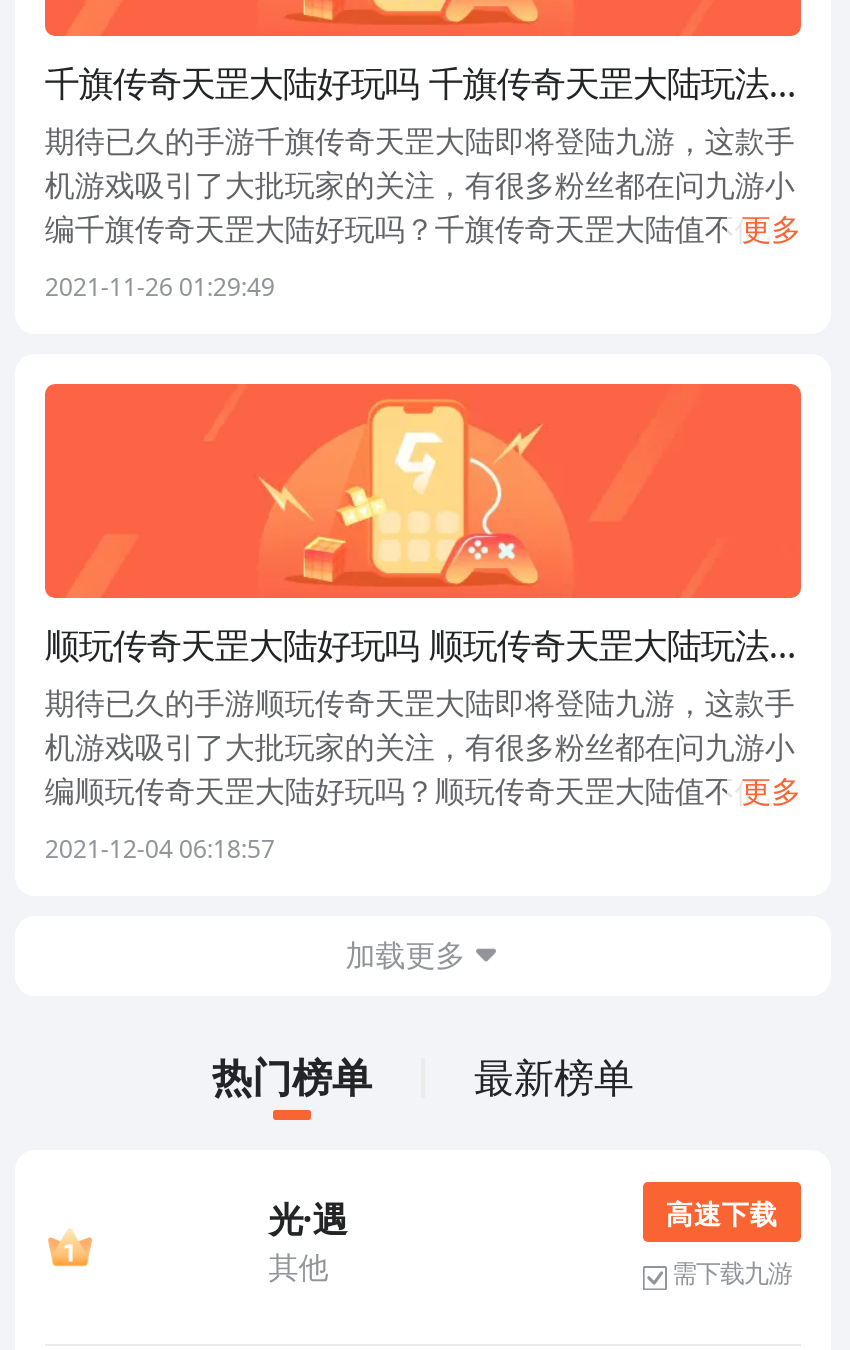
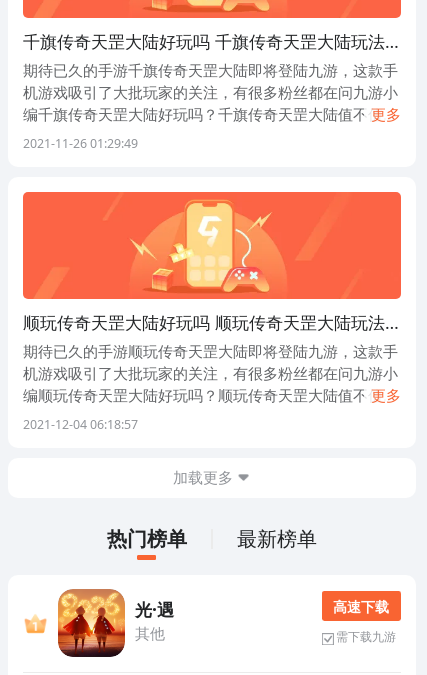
none -> [57,588,126,658] [image]

